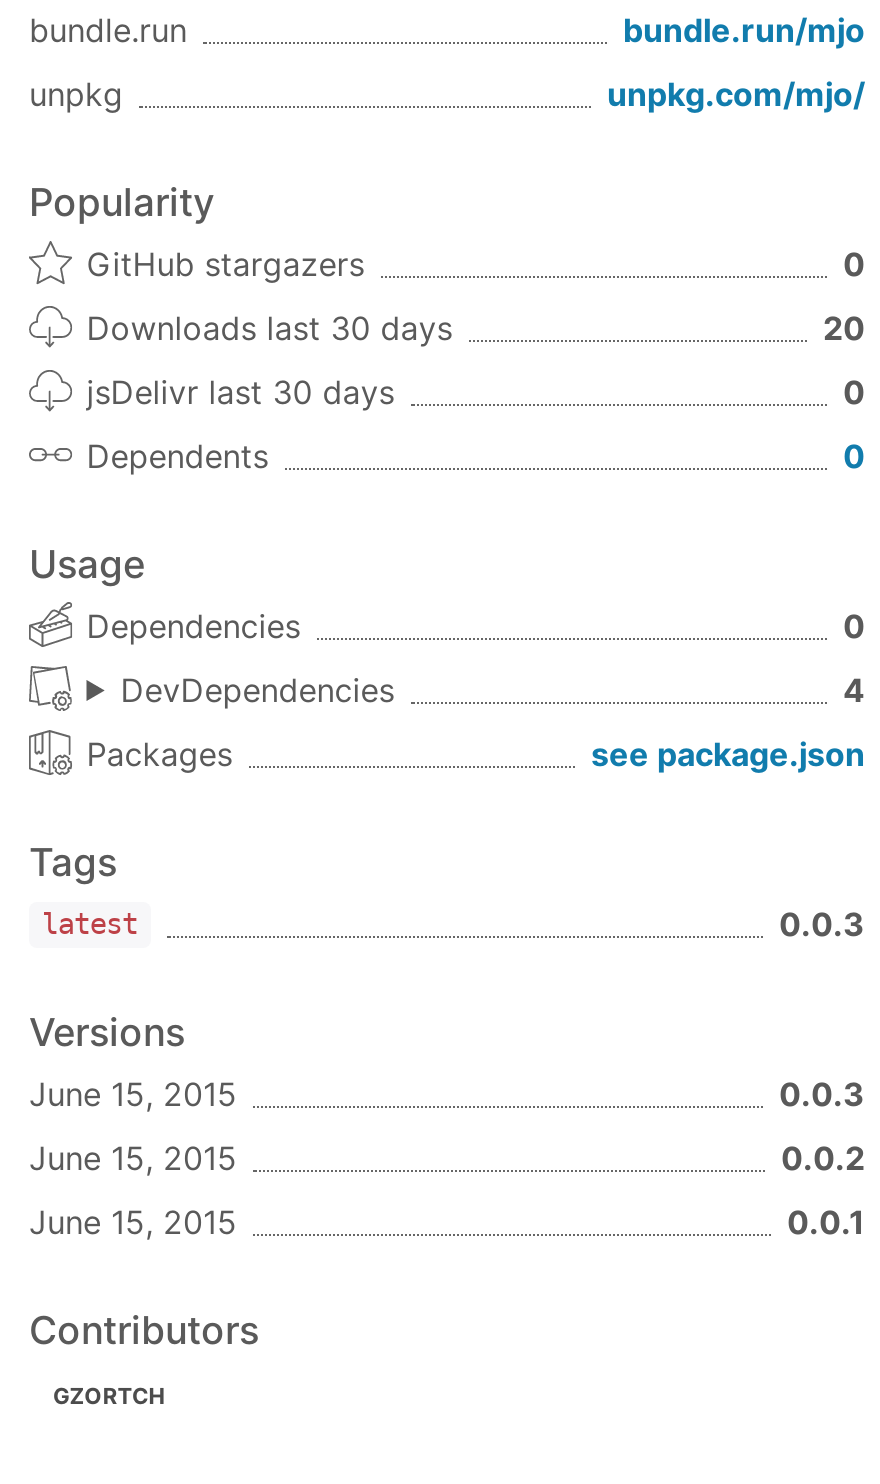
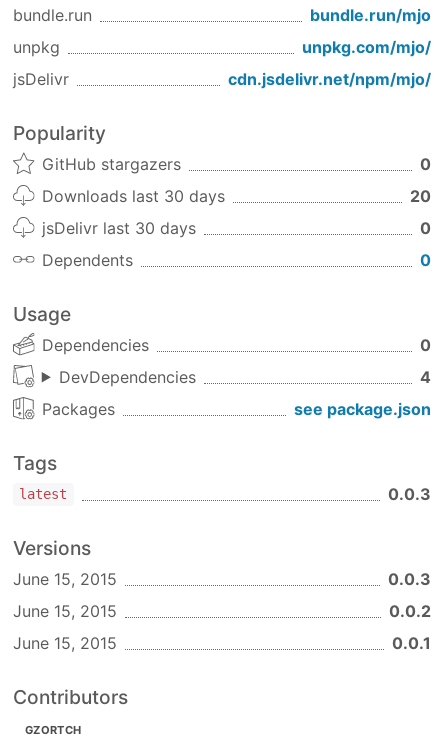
none -> [13,68,431,88] jsDelivr | cdn.jsdelivr.net/npm/mjo/

